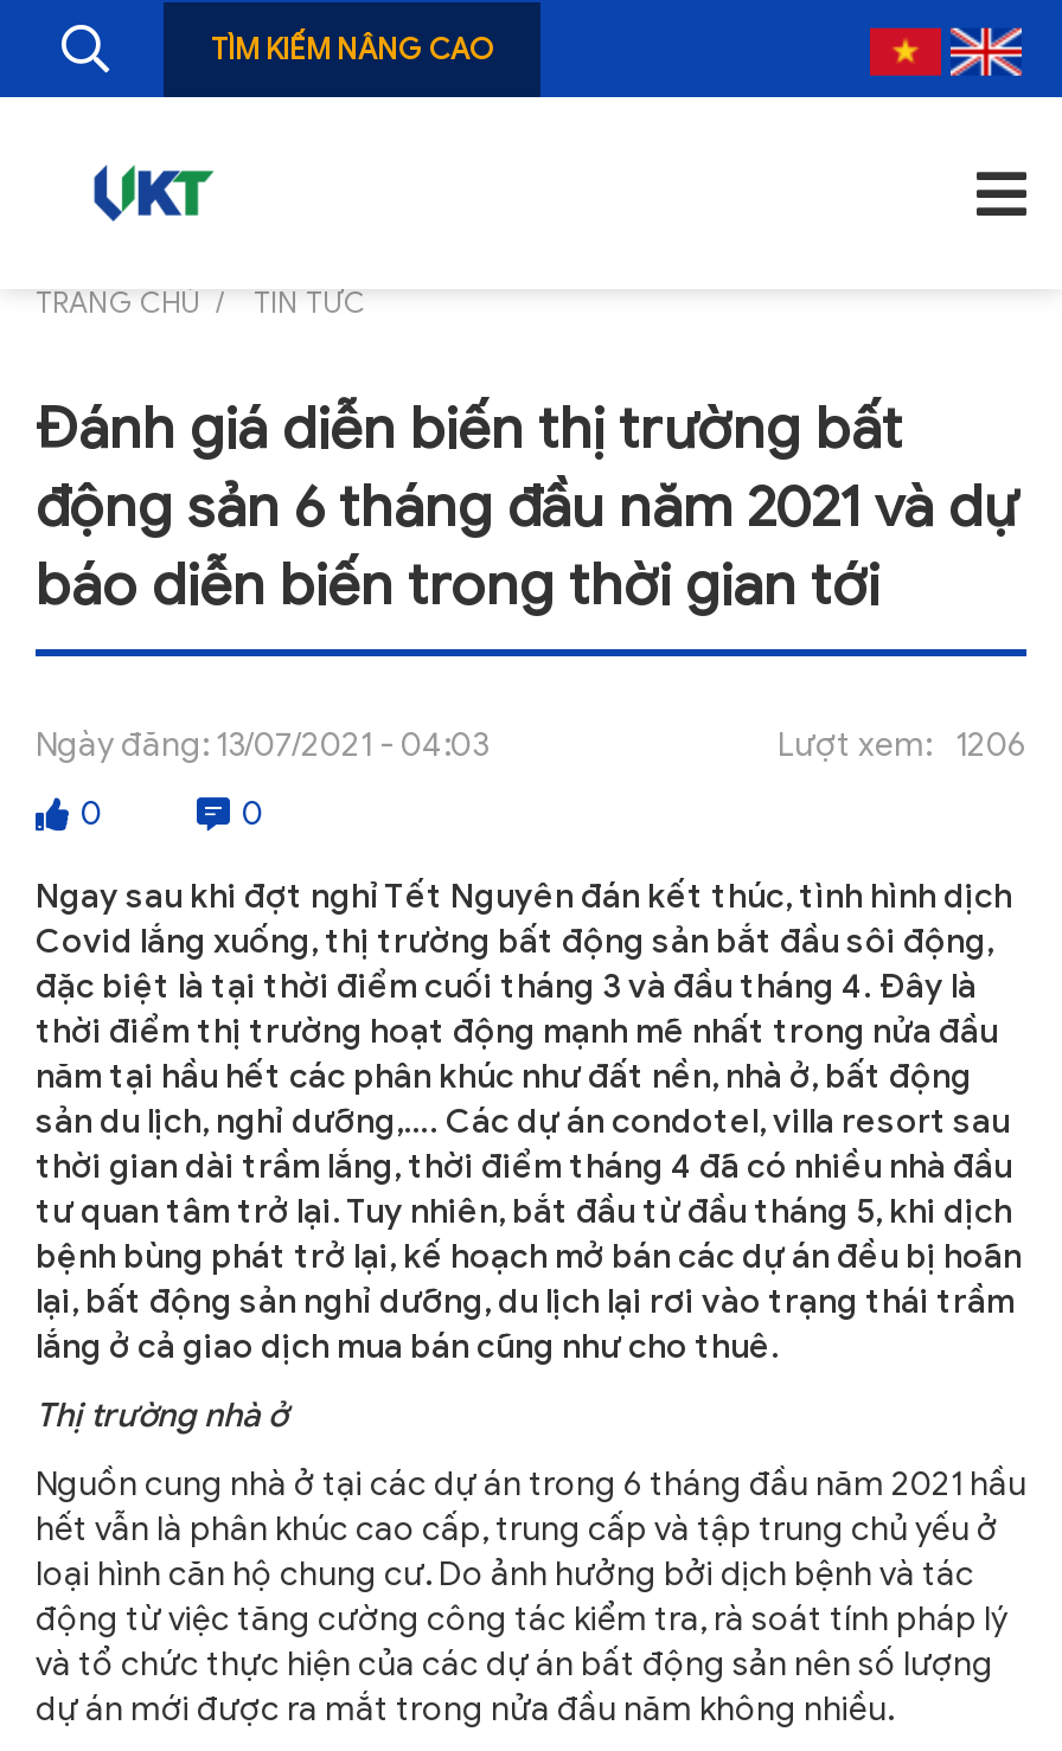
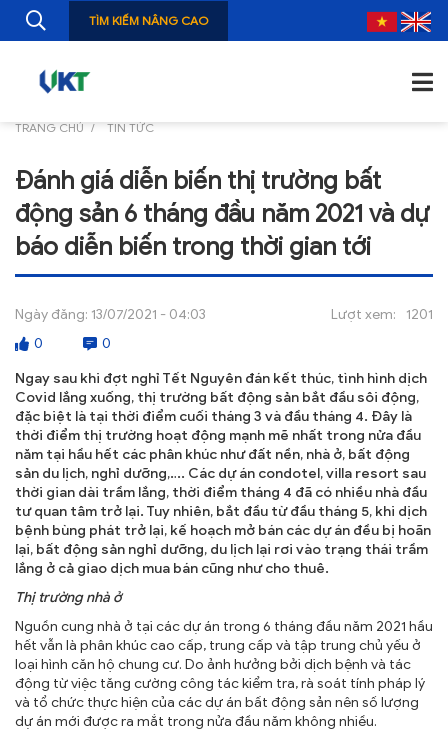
[778,725,1026,765] Lượt xem: 1206 -> [331,306,433,323] Lượt xem: 1201

